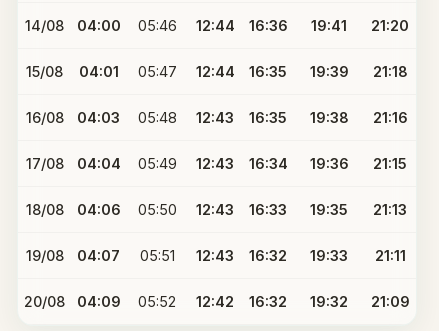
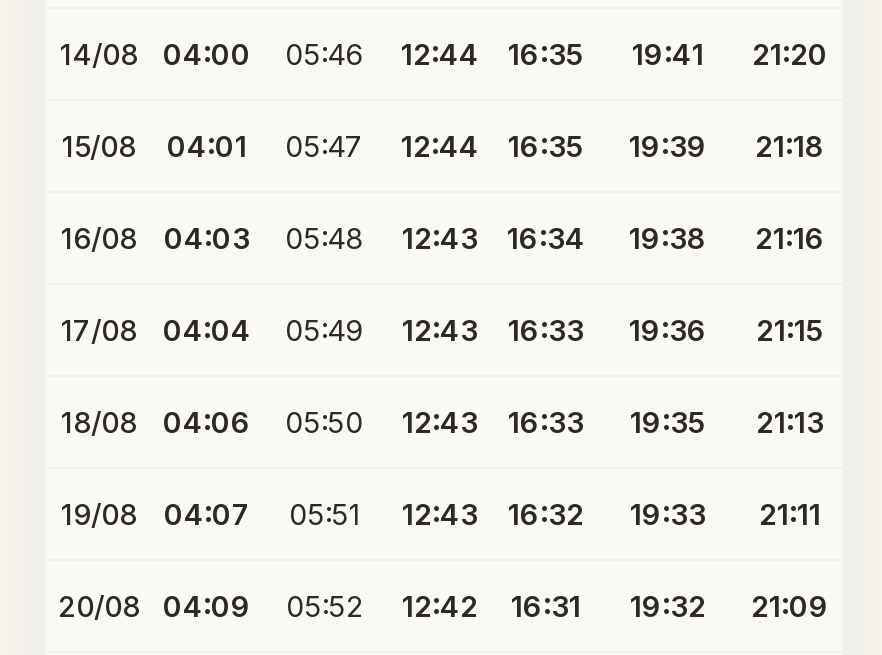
[25,17,409,34] 14/08 04:00 05:46 12:44 16:36 19:41 21:20 -> [60,37,828,71] 14/08 04:00 05:46 12:44 16:35 19:41 21:20
[25,109,407,126] 16/08 04:03 05:48 12:43 16:35 19:38 21:16 -> [61,221,825,255] 16/08 04:03 05:48 12:43 16:34 19:38 21:16
[25,155,407,172] 17/08 04:04 05:49 12:43 16:34 19:36 21:15 -> [61,313,824,347] 17/08 04:04 05:49 12:43 16:33 19:36 21:15
[24,293,409,310] 20/08 04:09 05:52 12:42 16:32 19:32 21:09 -> [58,589,829,623] 20/08 04:09 05:52 12:42 16:31 19:32 21:09

